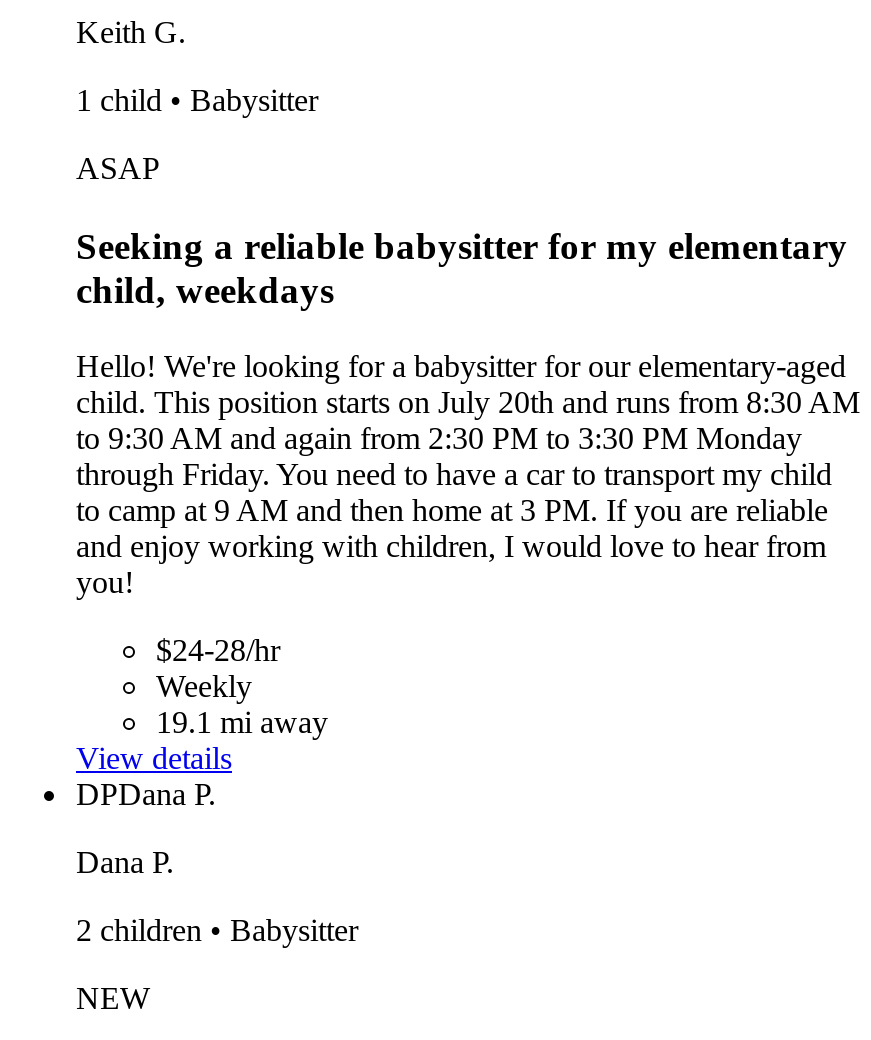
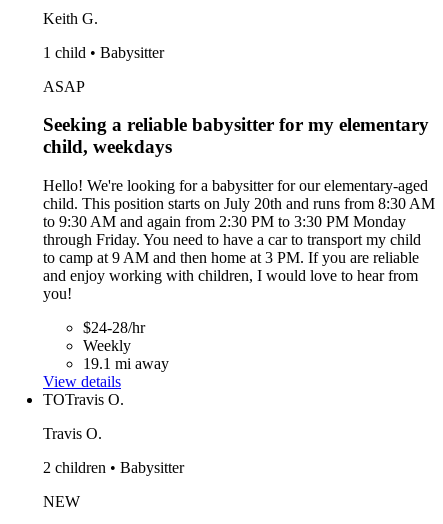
[76,778,216,812] DPDana P. -> [43,391,124,408] TOTravis O.
[76,846,174,880] Dana P. -> [43,425,102,442] Travis O.

